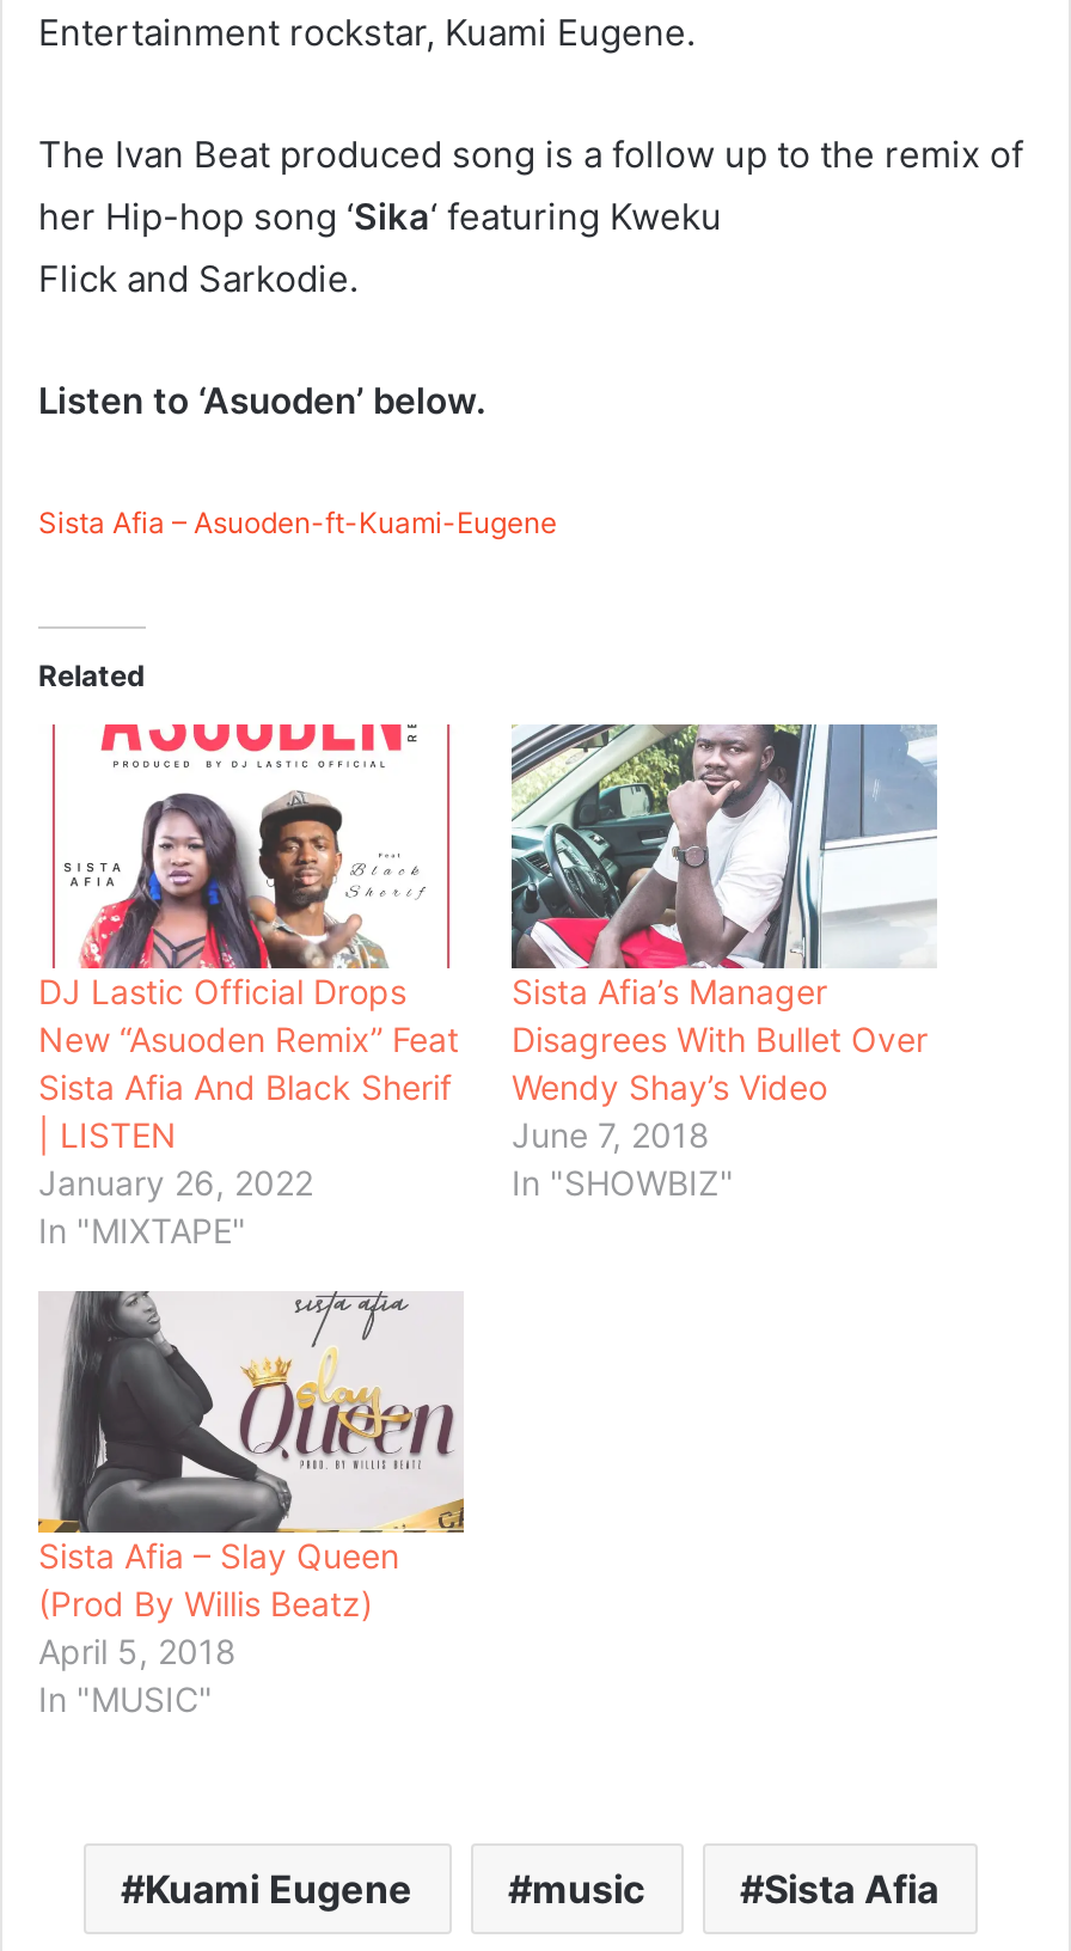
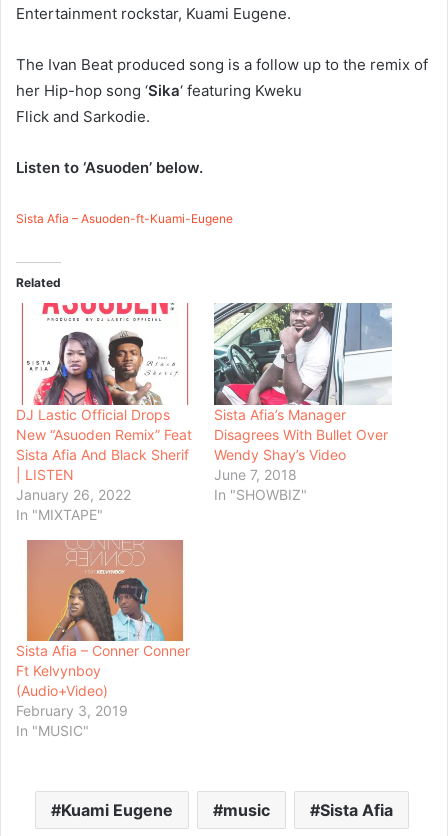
[38,1289,461,1672] [image] | Sista Afia – Slay Queen | (Prod By Willis Beatz) | April 5, 2018 -> [16,539,192,719] [image] | Sista Afia – Conner Conner | Ft Kelvynboy | (Audio+Video) | February 3, 2019

